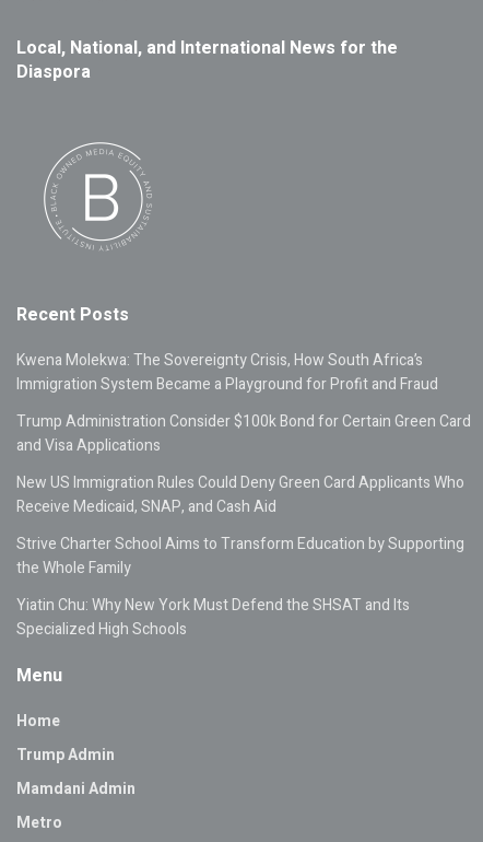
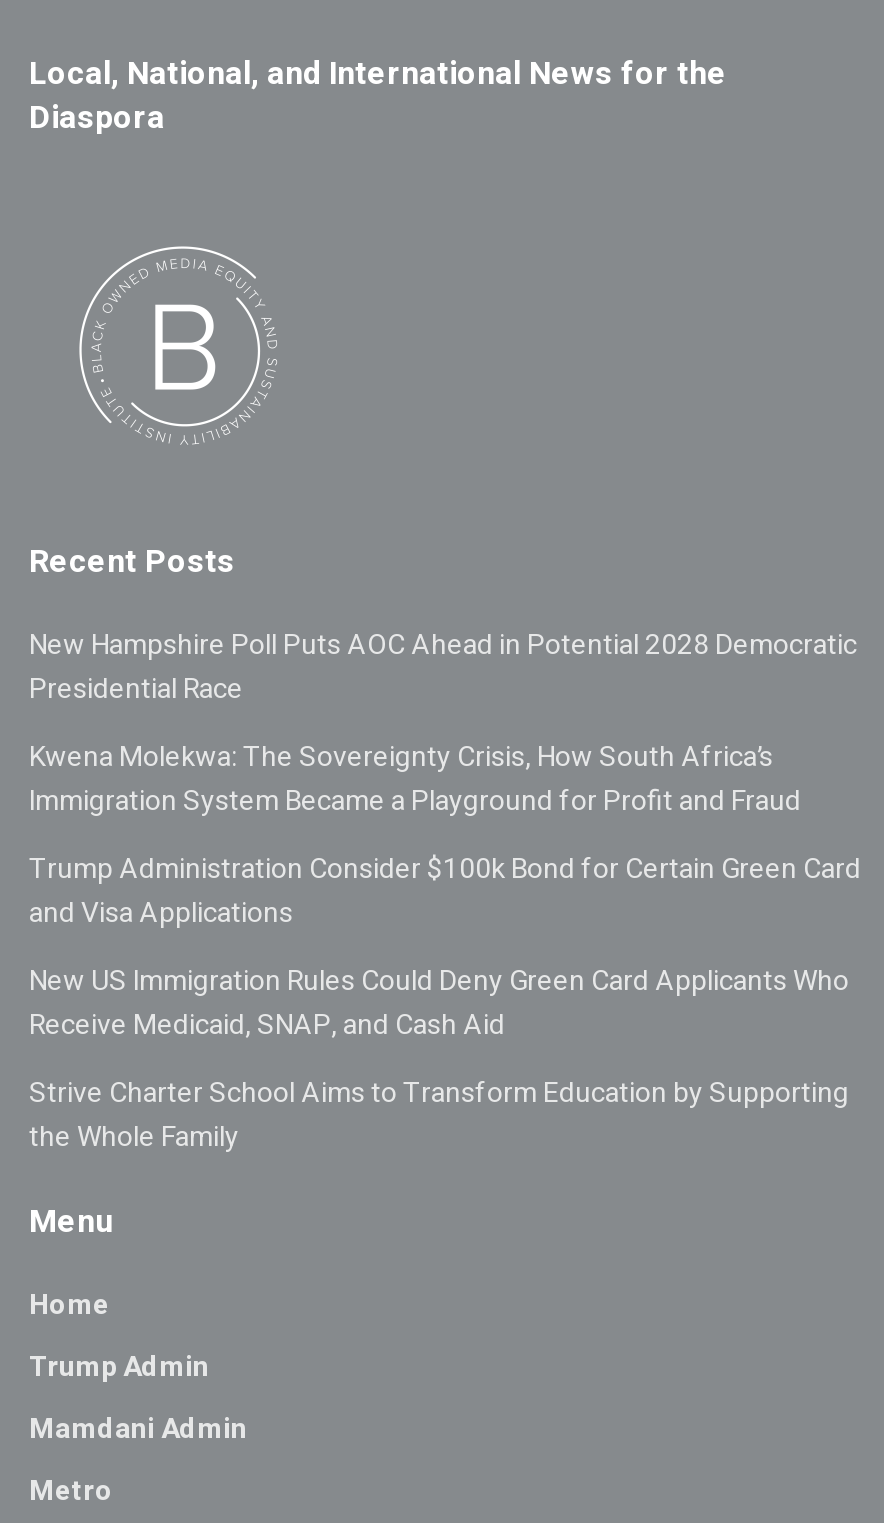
none -> [29,624,857,710] New Hampshire Poll Puts AOC Ahead in Potential 2028 Democratic | Presidential Race
moved [16,349,471,580] -> [29,736,861,1158]: Kwena Molekwa: The Sovereignty Crisis, How South Africa’s | Immigration System Became a Playground for Profit and Fraud | Trump Administration Consider $100k Bond for Certain Green Card | and Visa Applications | New US Immigration Rules Could Deny Green Card Applicants Who | Receive Medicaid, SNAP, and Cash Aid | Strive Charter School Aims to Transform Education by Supporting | the Whole Family
[16,594,410,641] Yiatin Chu: Why New York Must Defend the SHSAT and Its | Specialized High Schools -> none

